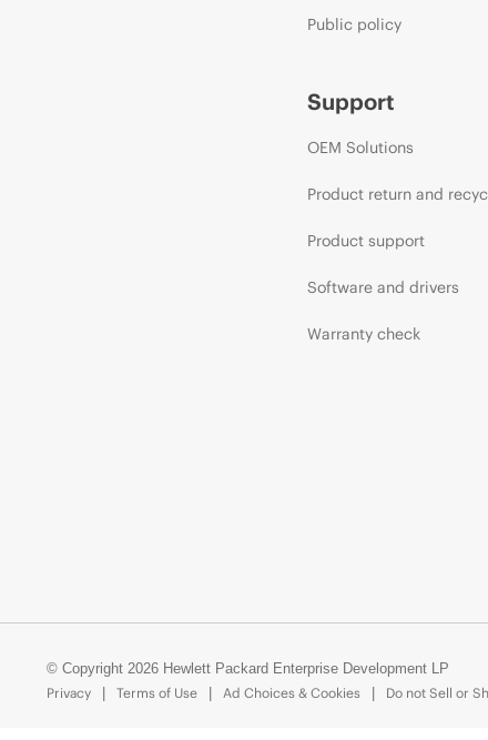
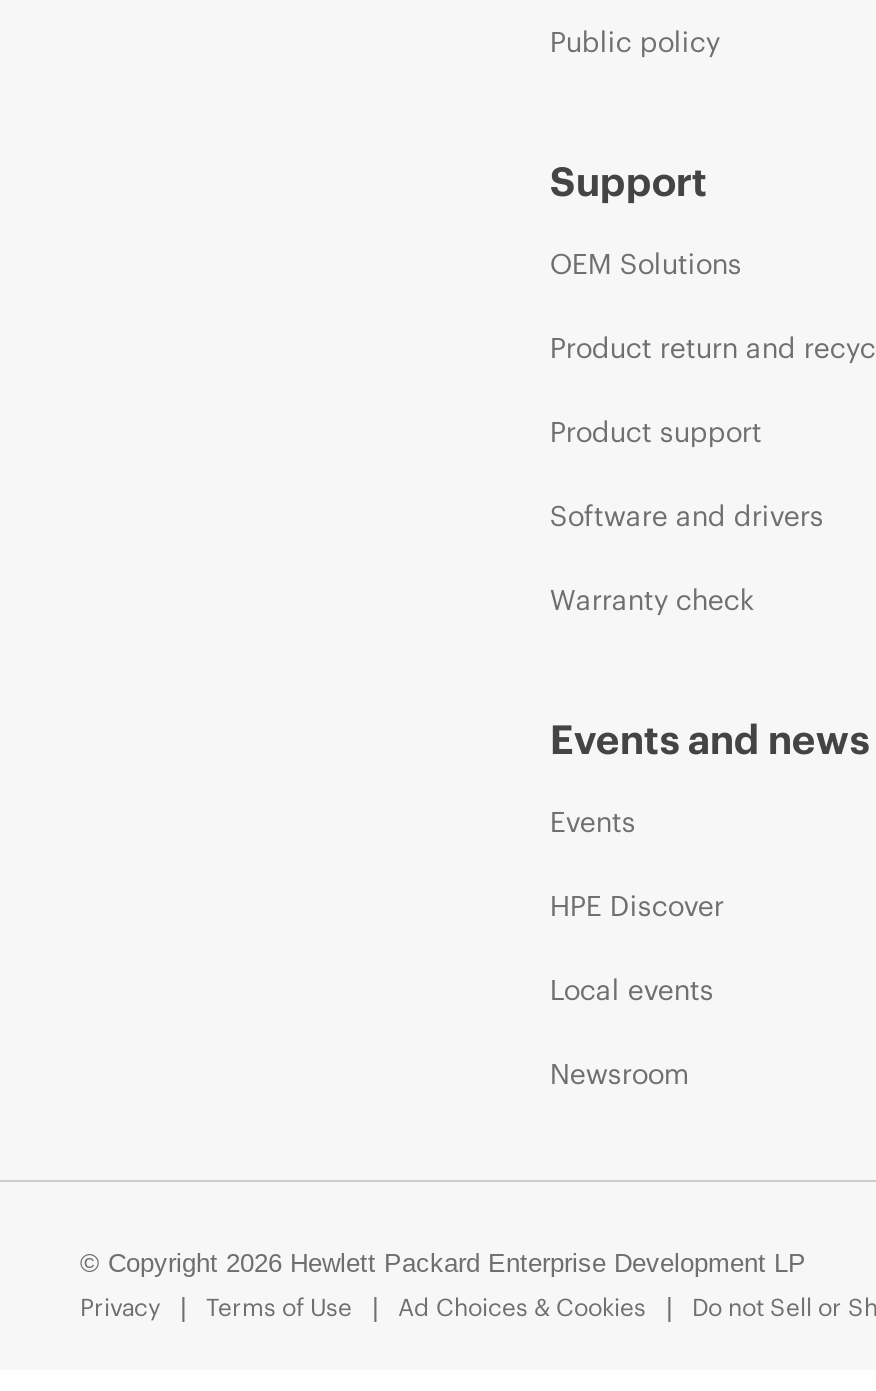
none -> [550,713,870,1091] Events and news | Events | HPE Discover | Local events | Newsroom

